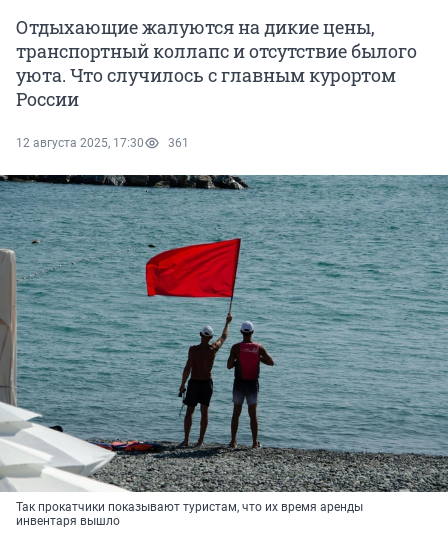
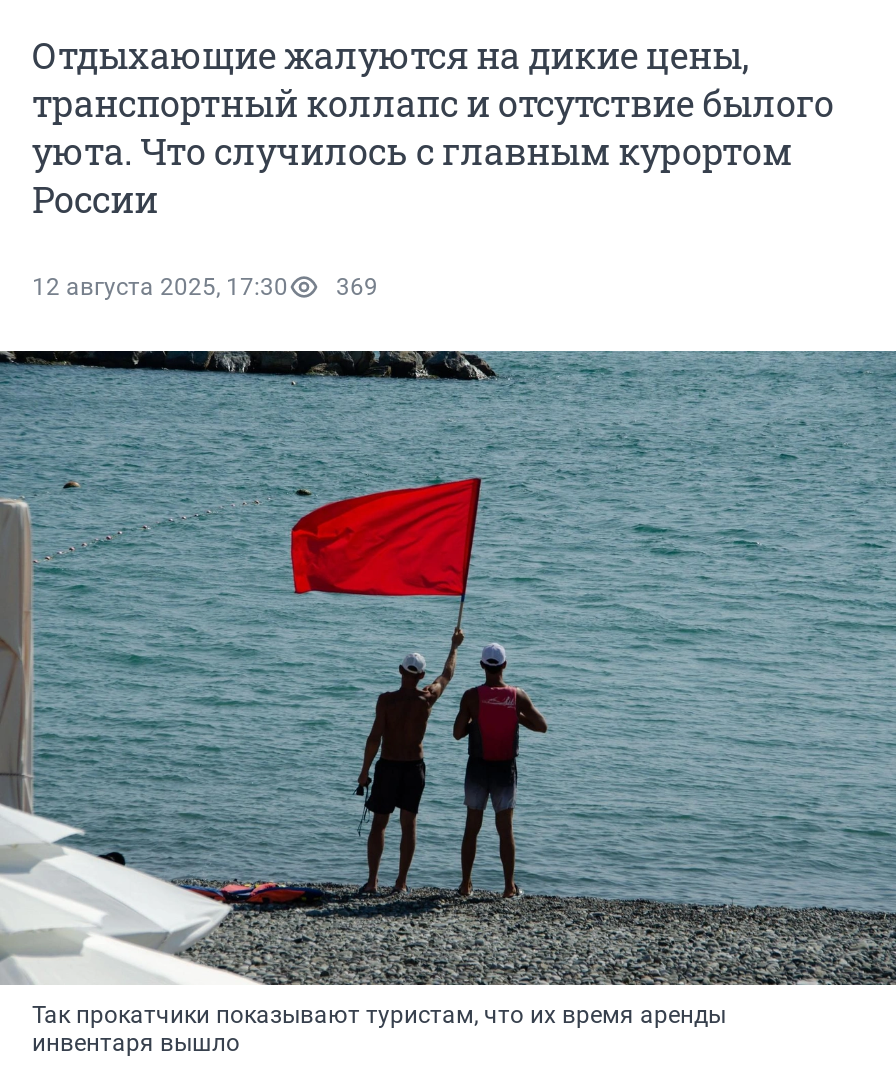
[16,136,189,150] 12 августа 2025, 17:30 361 -> [32,273,378,301] 12 августа 2025, 17:30 369

